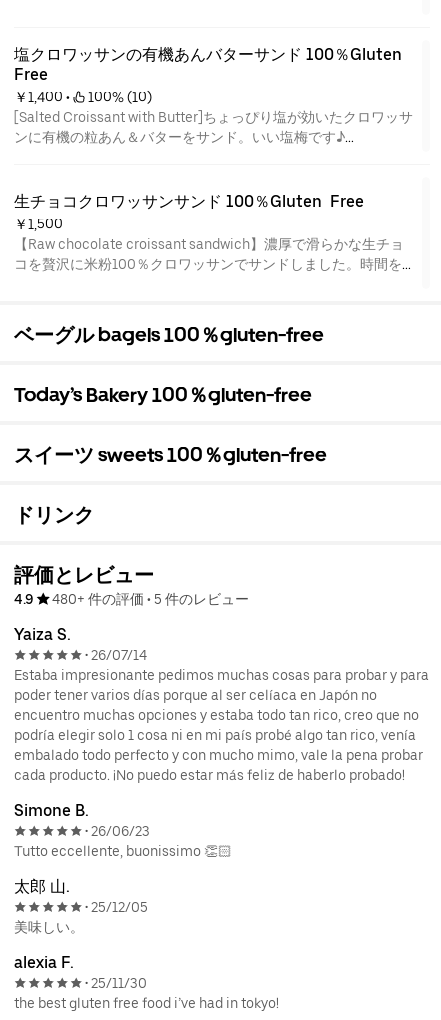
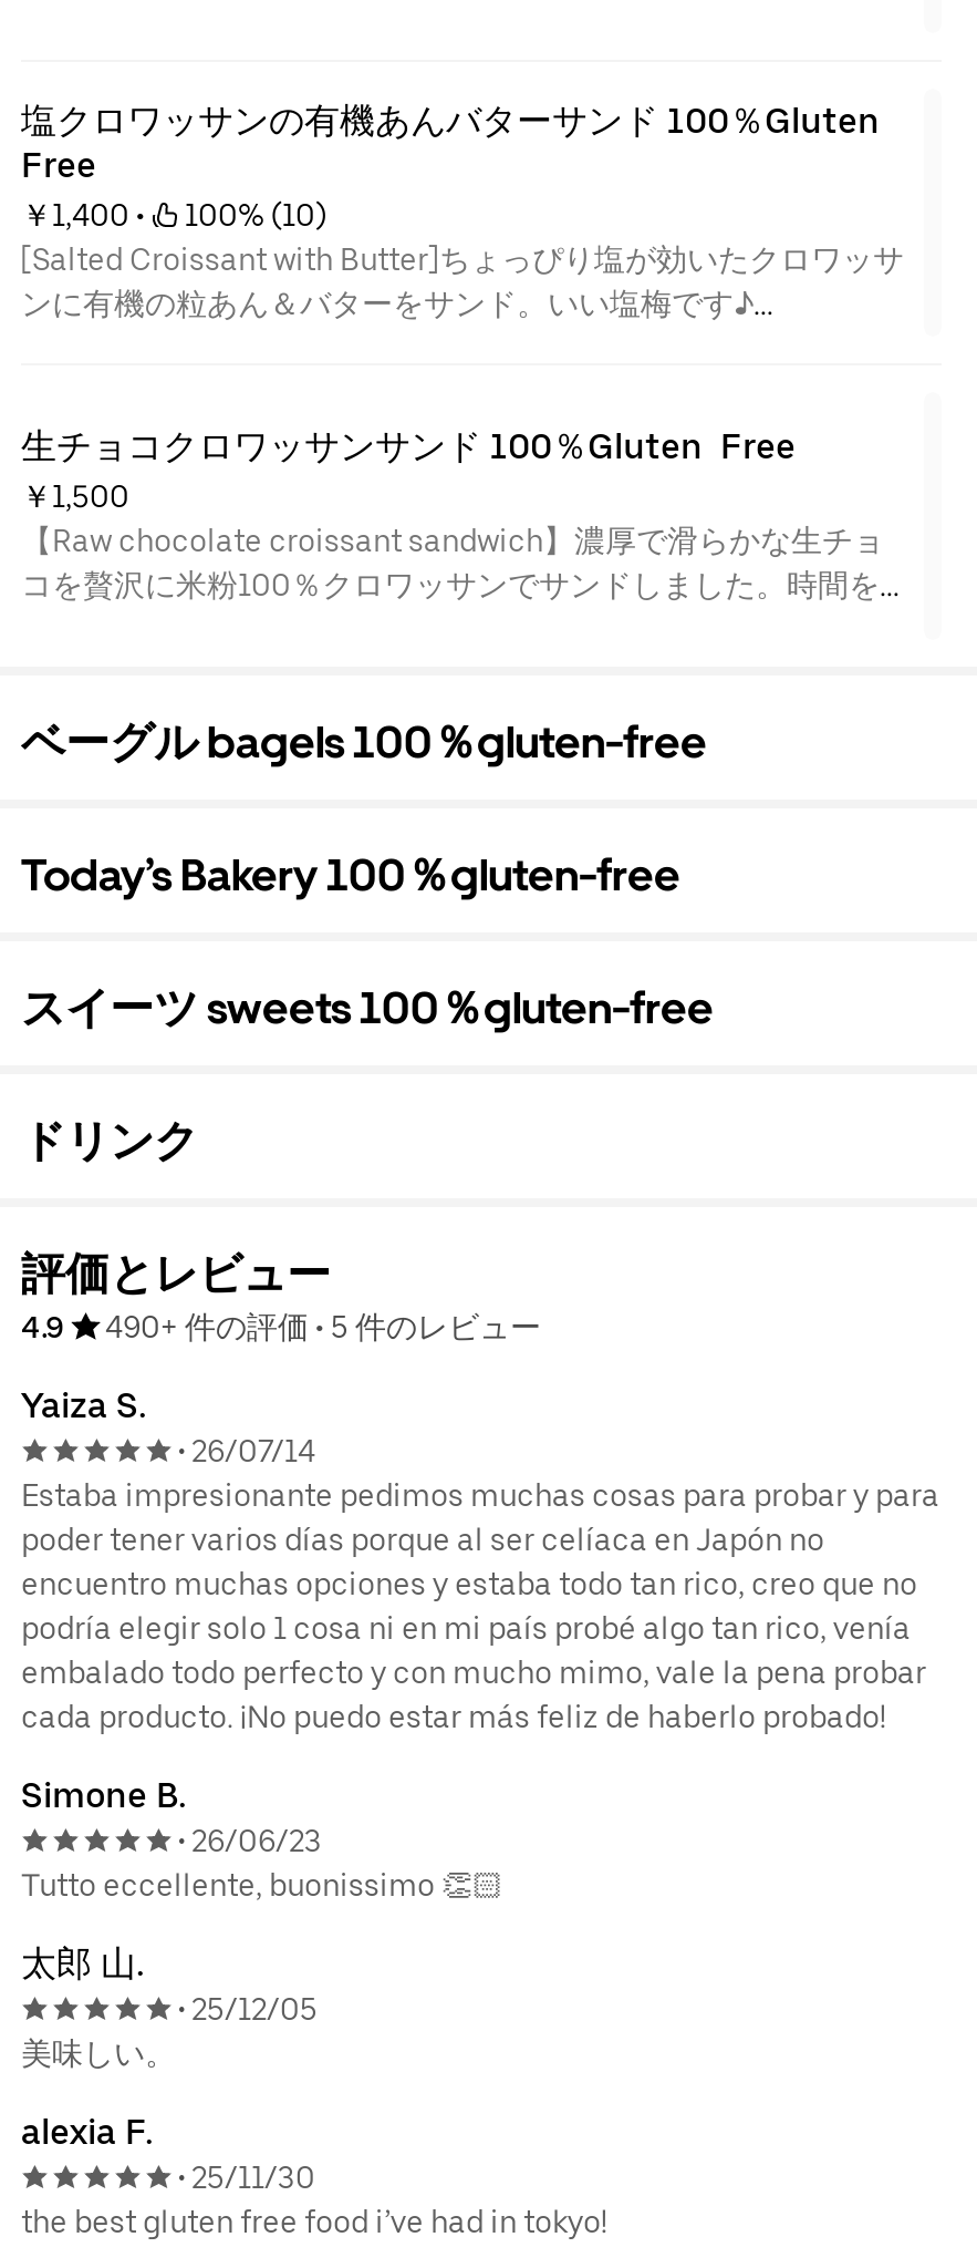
[52,591,249,607] 480+ 件の評価• 5 件のレビュー -> [105,1310,541,1345] 490+ 件の評価• 5 件のレビュー

